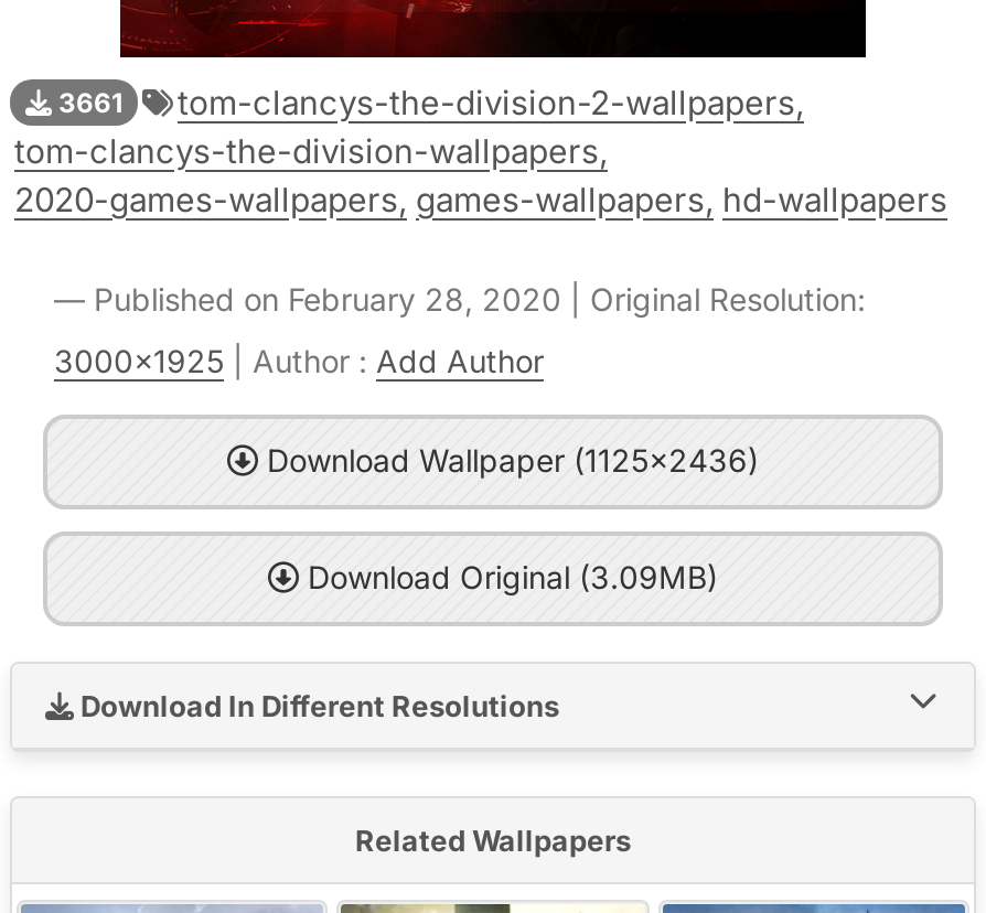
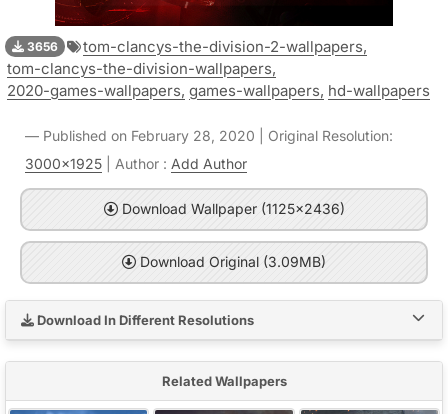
[52,81,804,123] 3661 tom-clancys-the-division-2-wallpapers, -> [24,37,367,56] 3656 tom-clancys-the-division-2-wallpapers,

